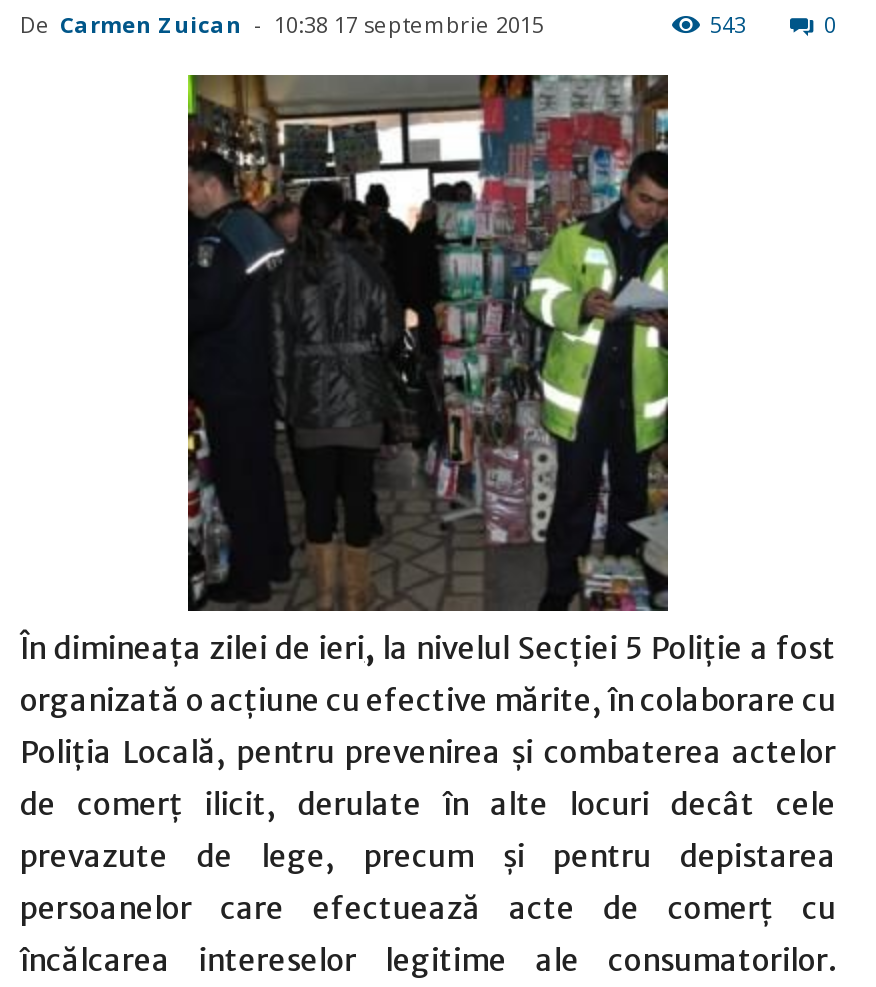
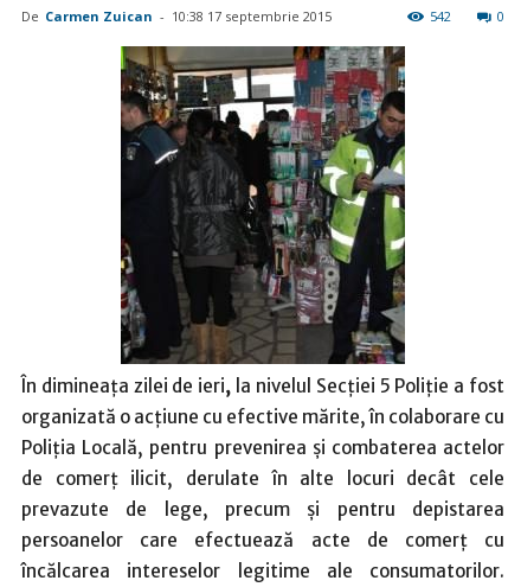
[710,9,746,39] 543 -> [430,7,451,25] 542

